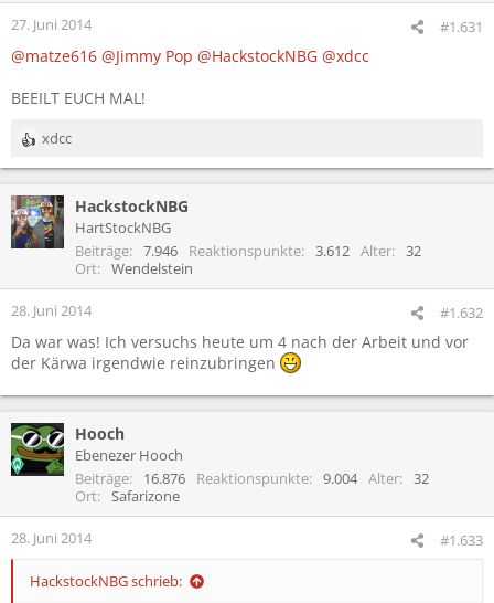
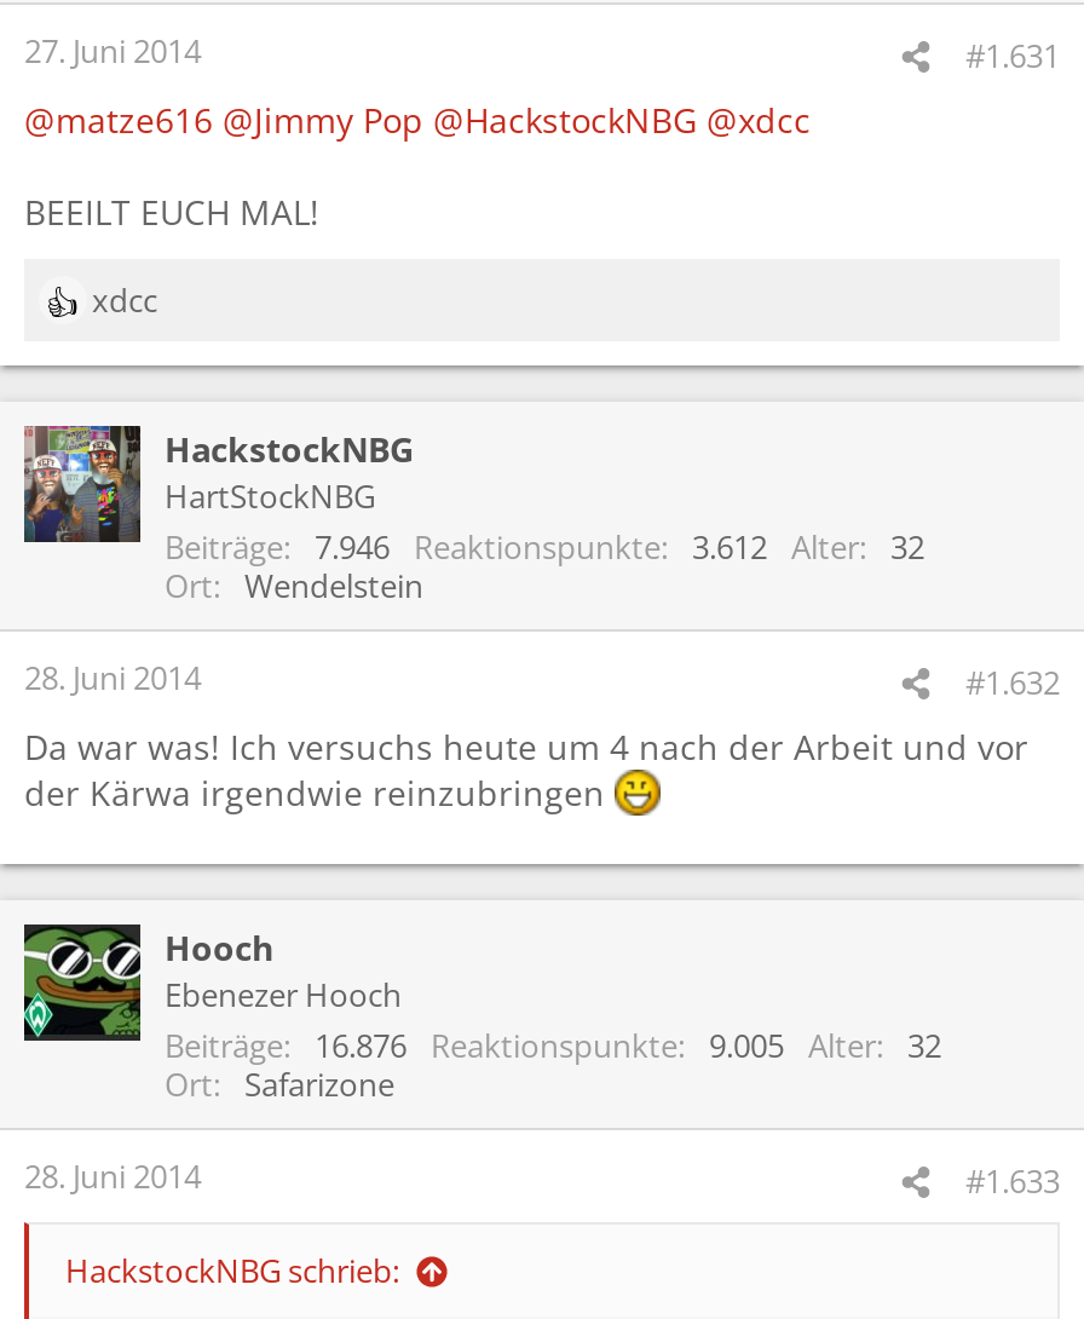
[75,469,429,489] Beiträge 16.876 Reaktionspunkte 9.004 Alter 32 -> [165,1025,941,1069] Beiträge 16.876 Reaktionspunkte 9.005 Alter 32

